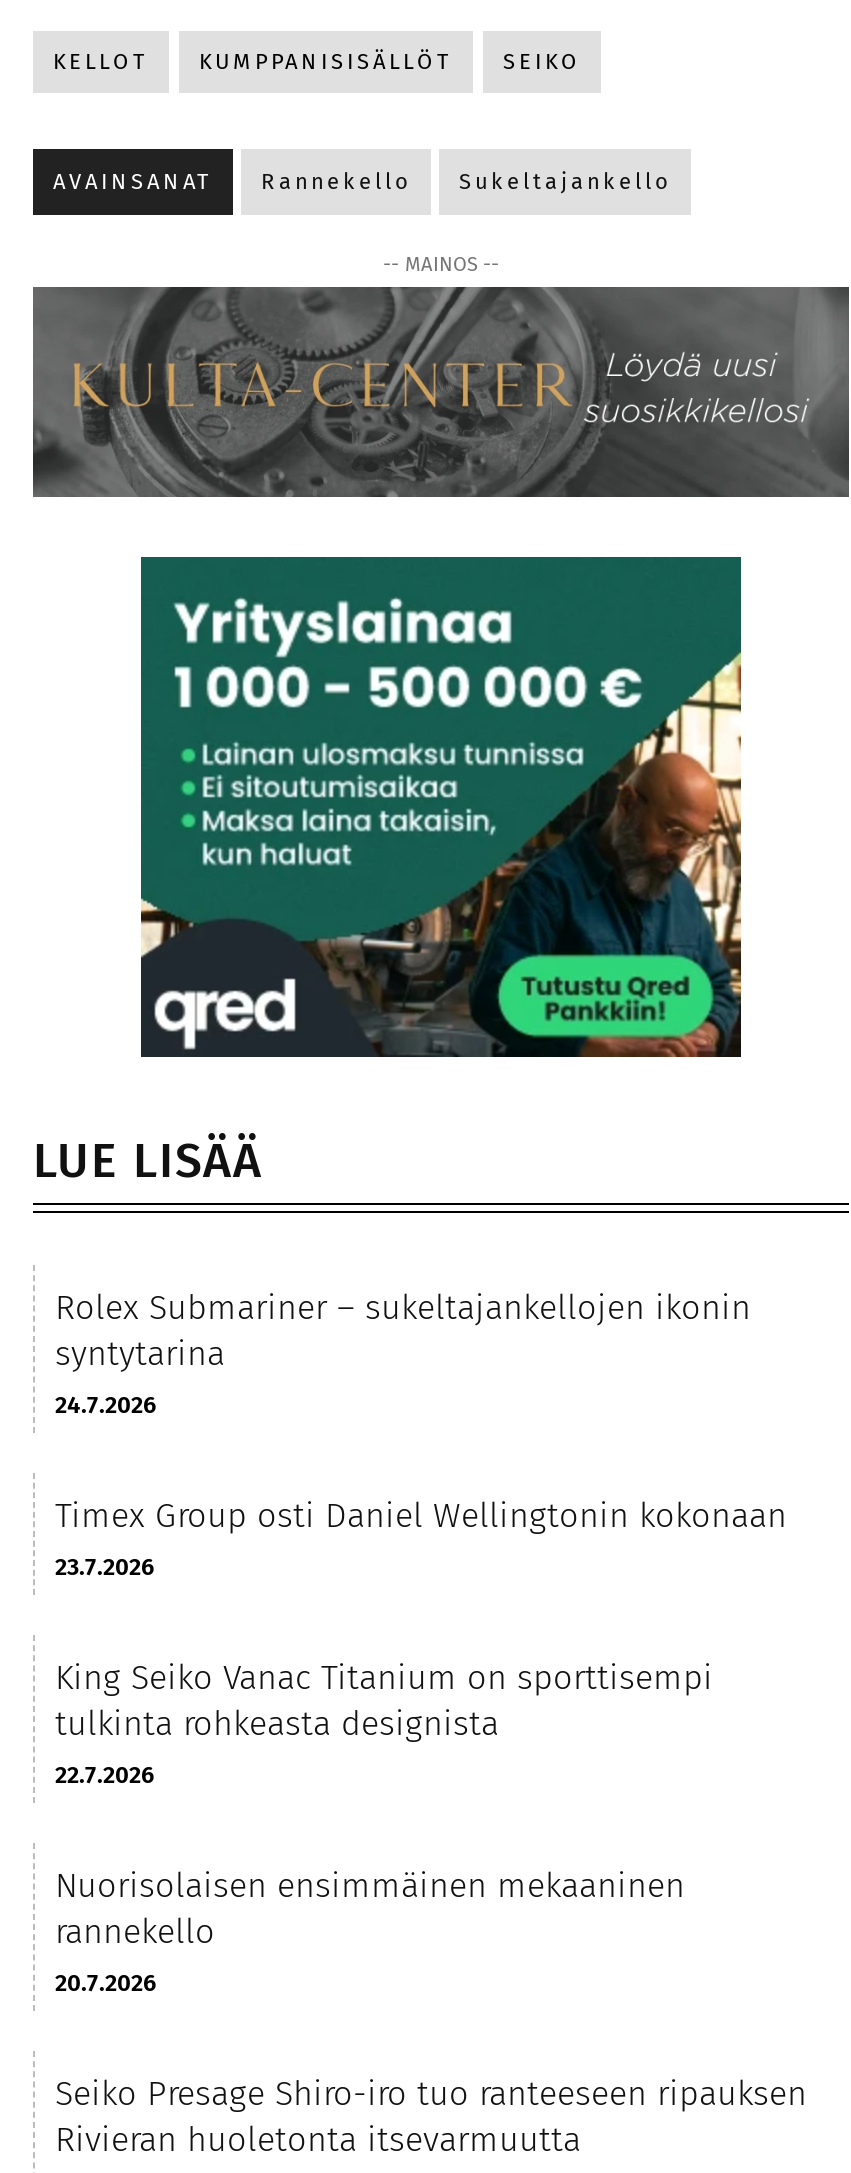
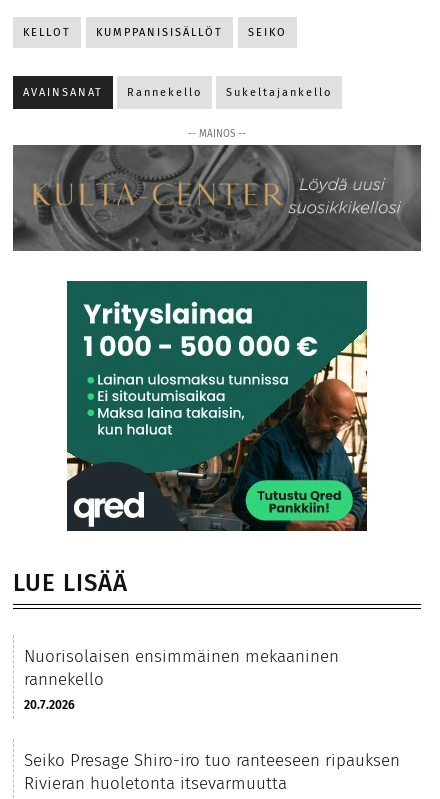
[55,1288,787,1790] Rolex Submariner – sukeltajankellojen ikonin | syntytarina | 24.7.2026 | Timex Group osti Daniel Wellingtonin kokonaan | 23.7.2026 | King Seiko Vanac Titanium on sporttisempi | tulkinta rohkeasta designista | 22.7.2026 -> none

